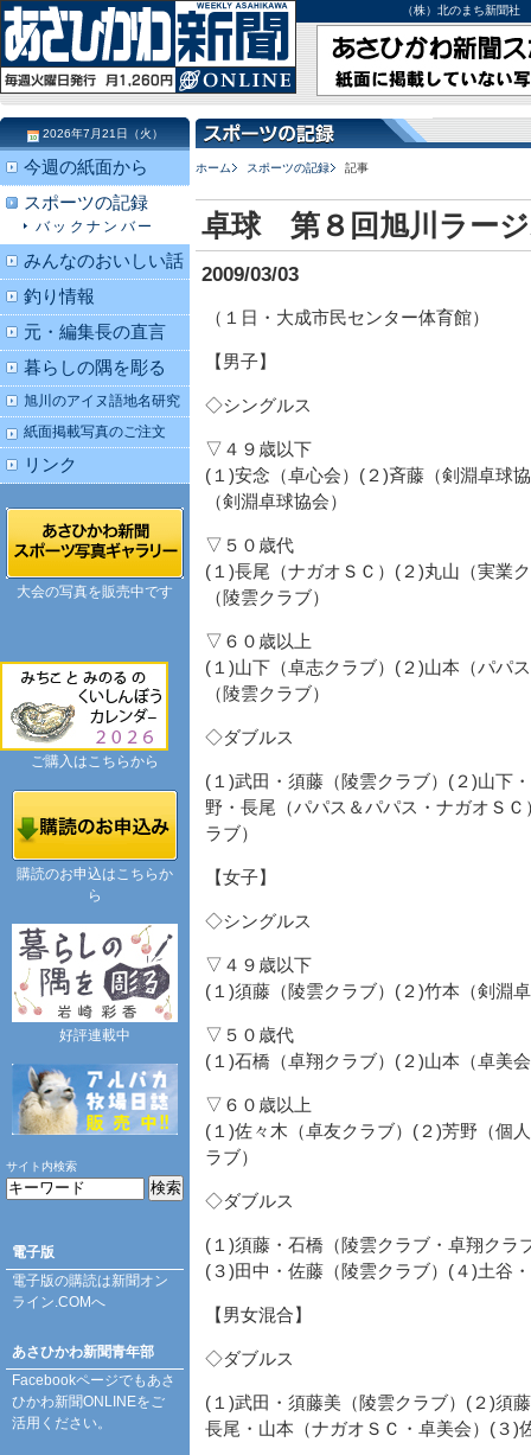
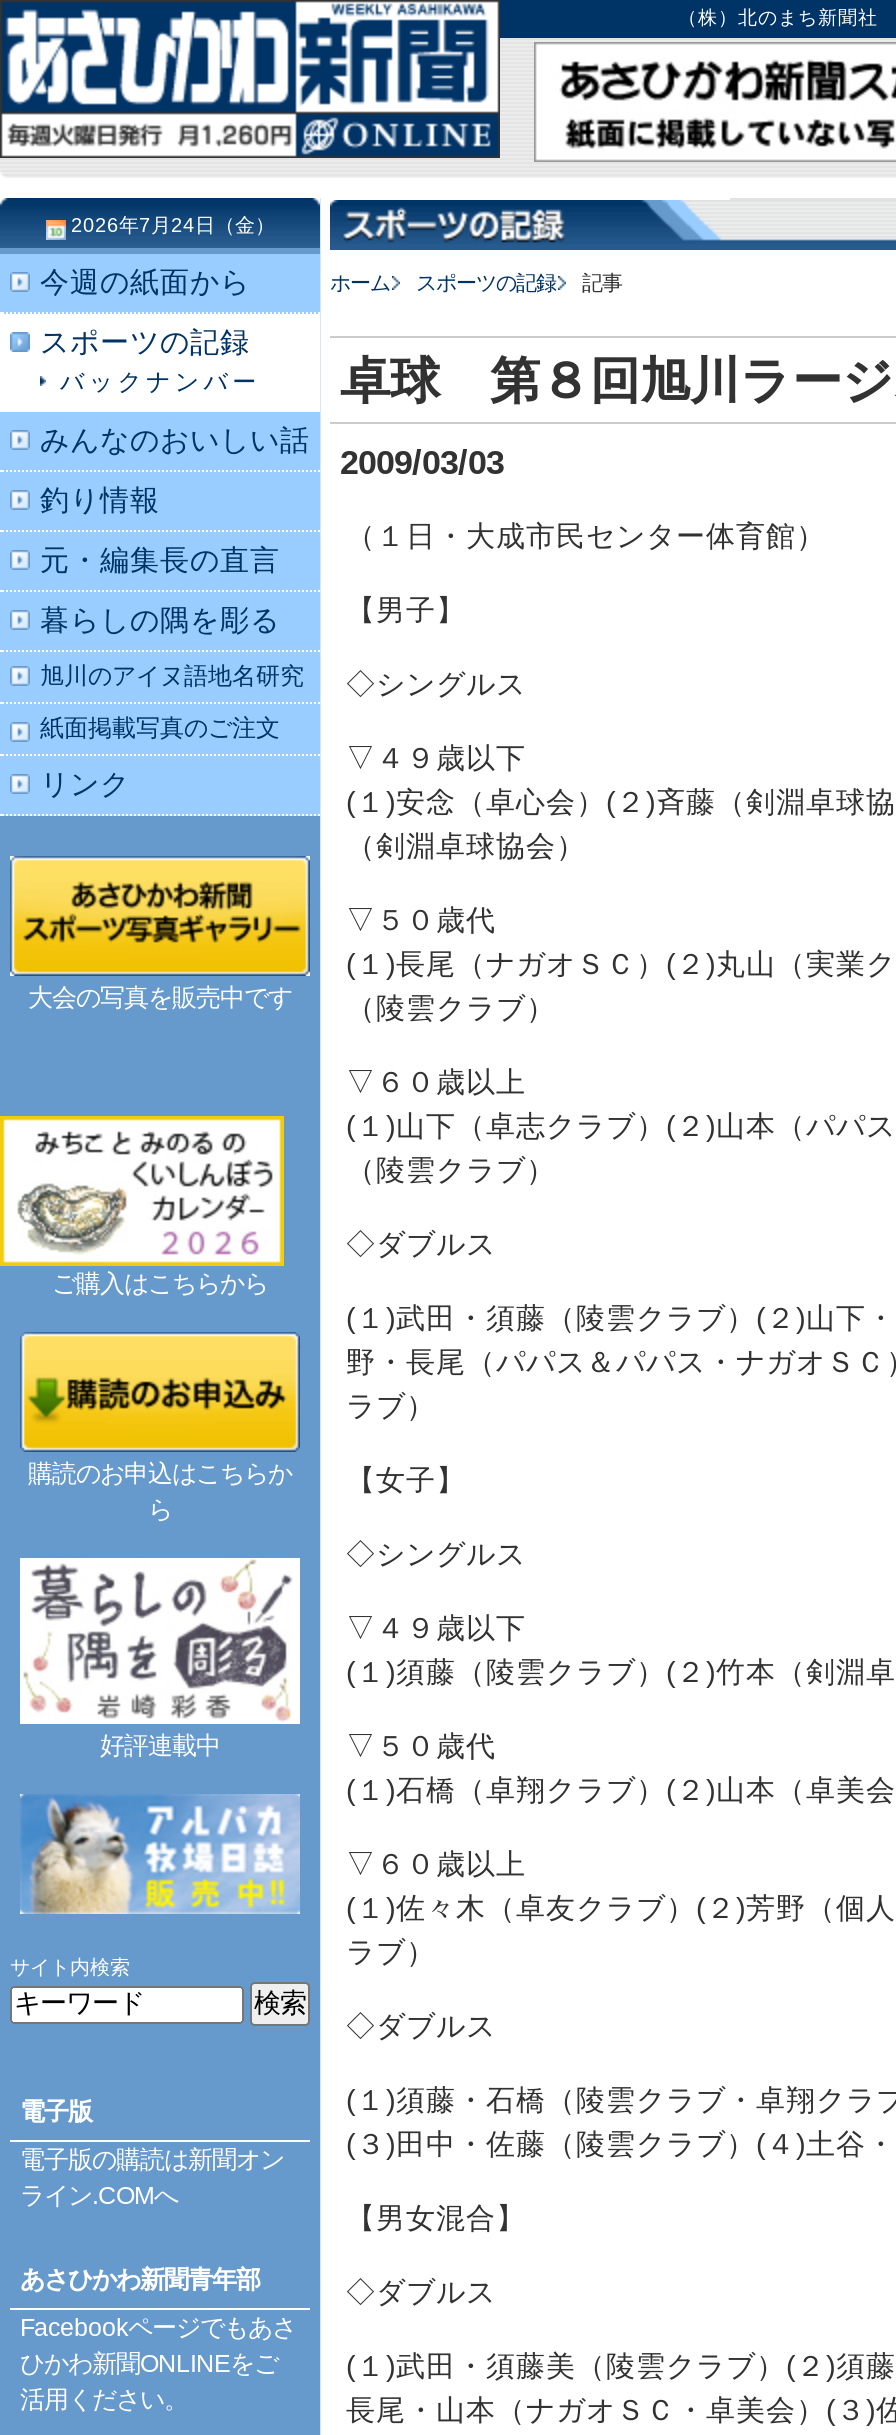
[42,127,163,140] 2026年7月21日（火） -> [71,214,275,236] 2026年7月24日（金）

